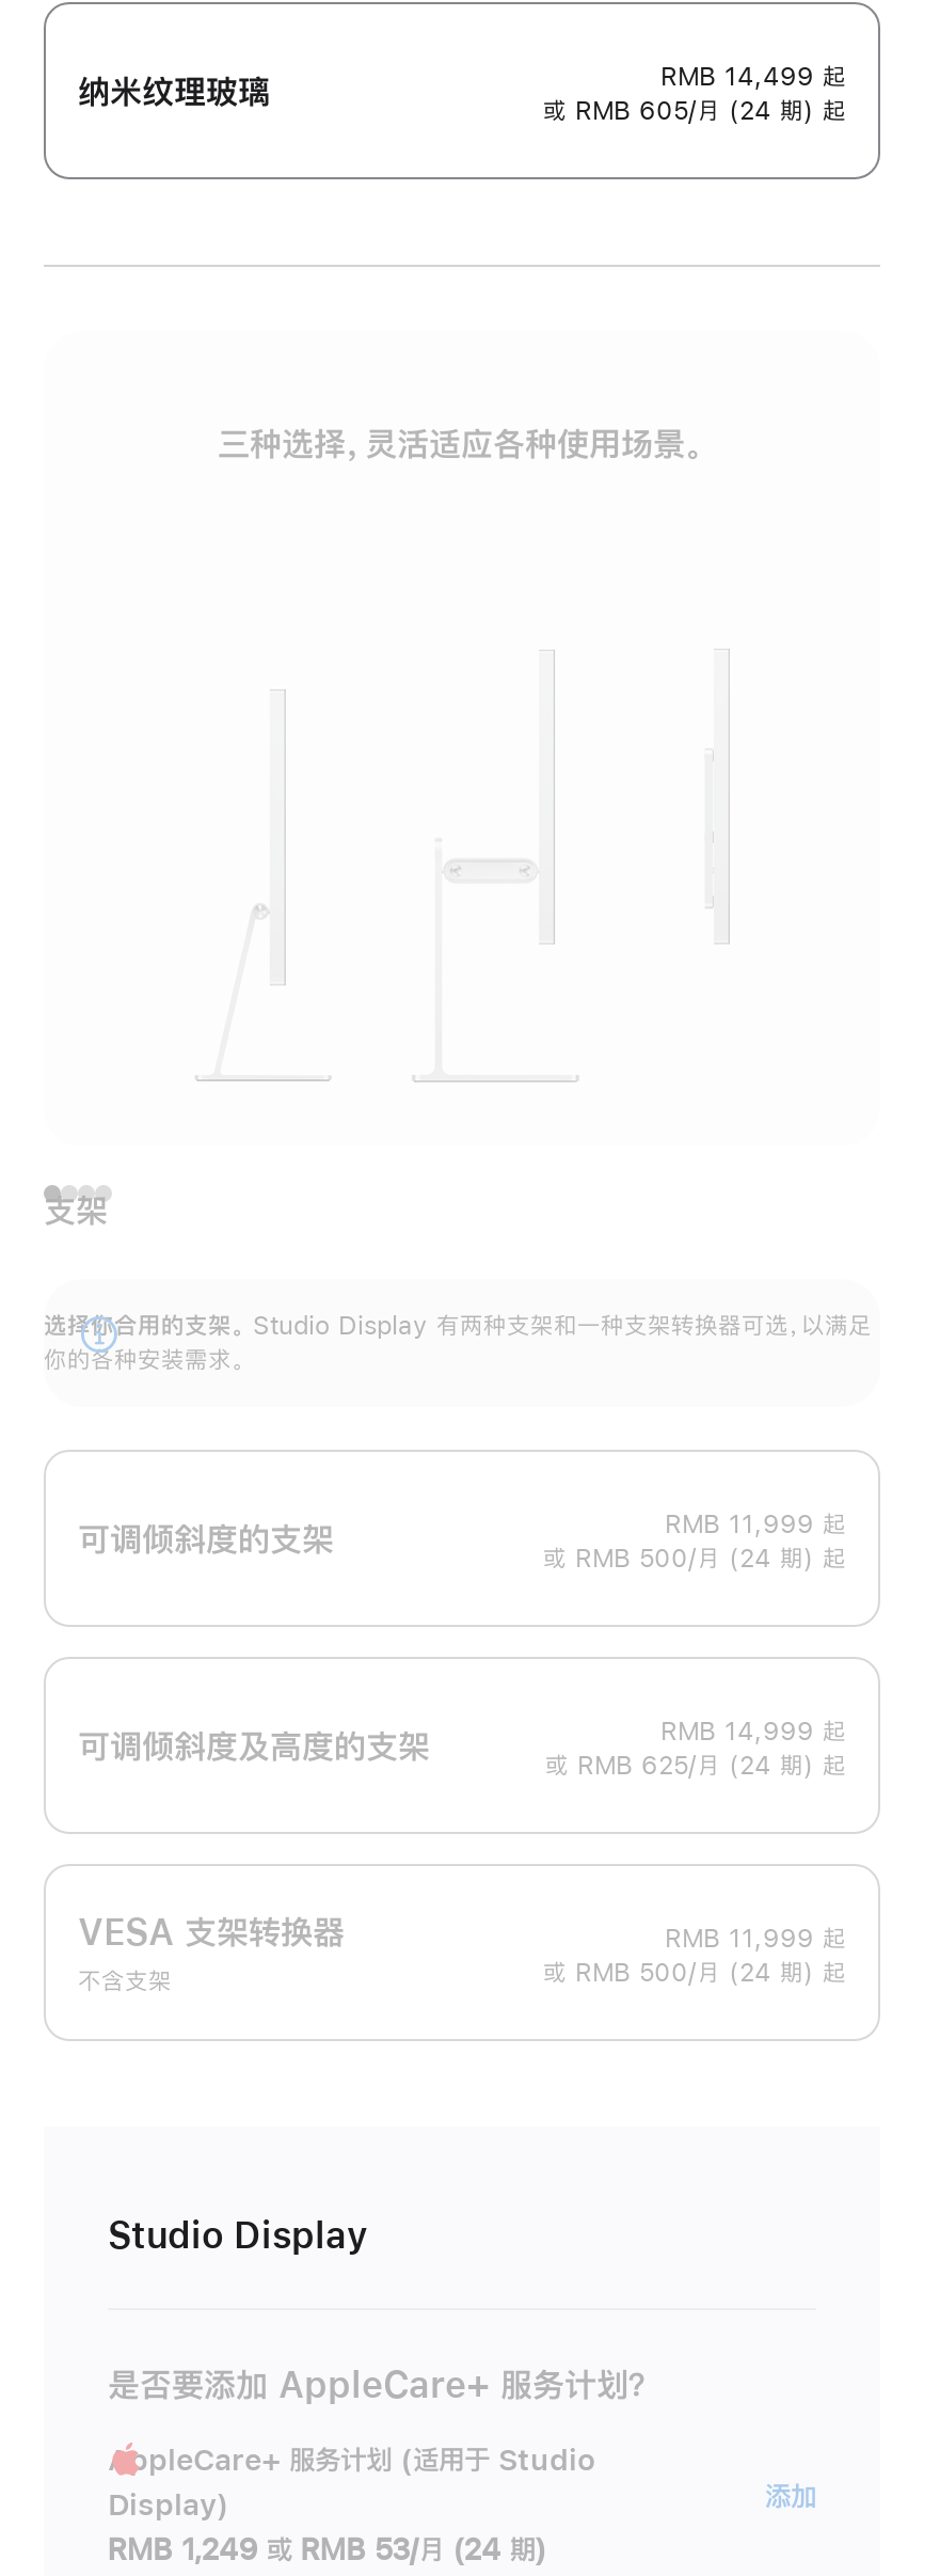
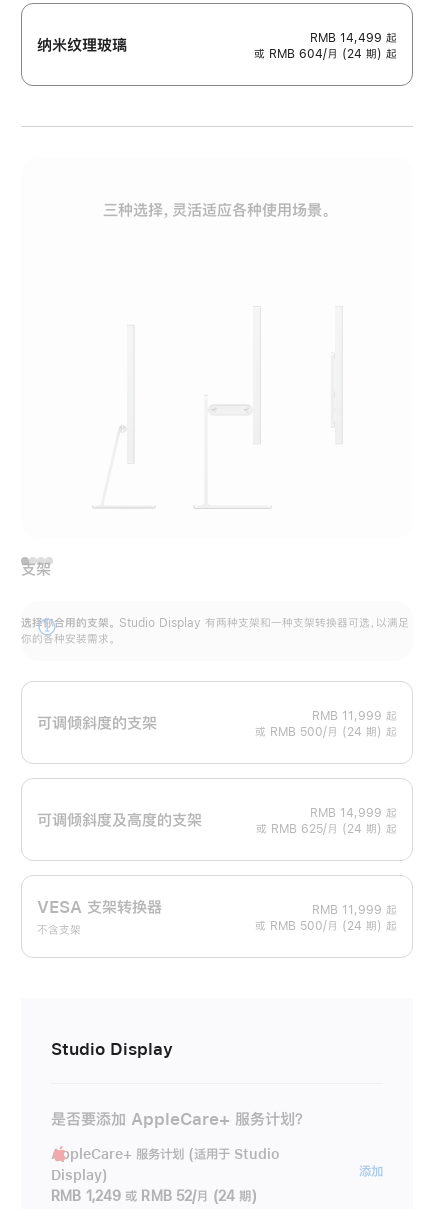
[543,99,846,124] 或 RMB 605/月 (24 期) 起 -> [254,48,397,60] 或 RMB 604/月 (24 期) 起
[108,2535,547,2565] RMB 1,249 或 RMB 53/月 (24 期) -> [51,1189,257,1203] RMB 1,249 或 RMB 52/月 (24 期)

